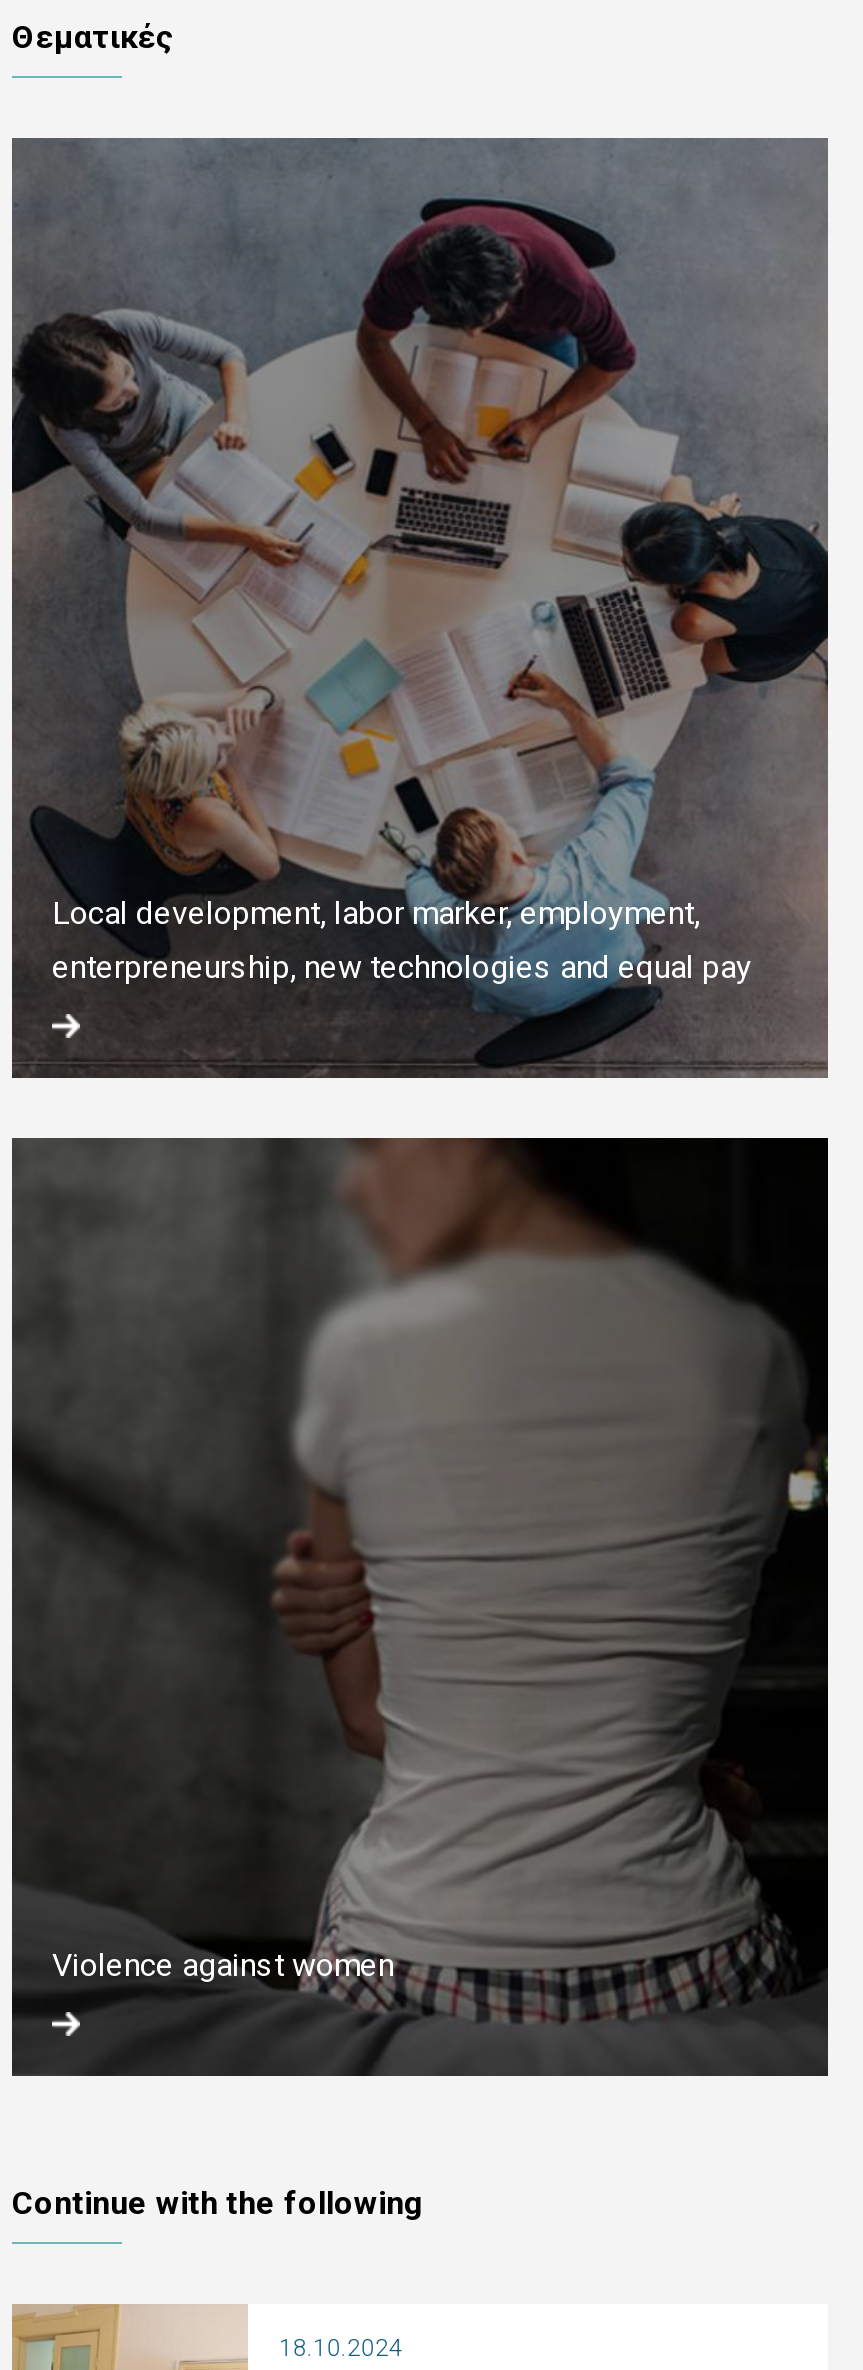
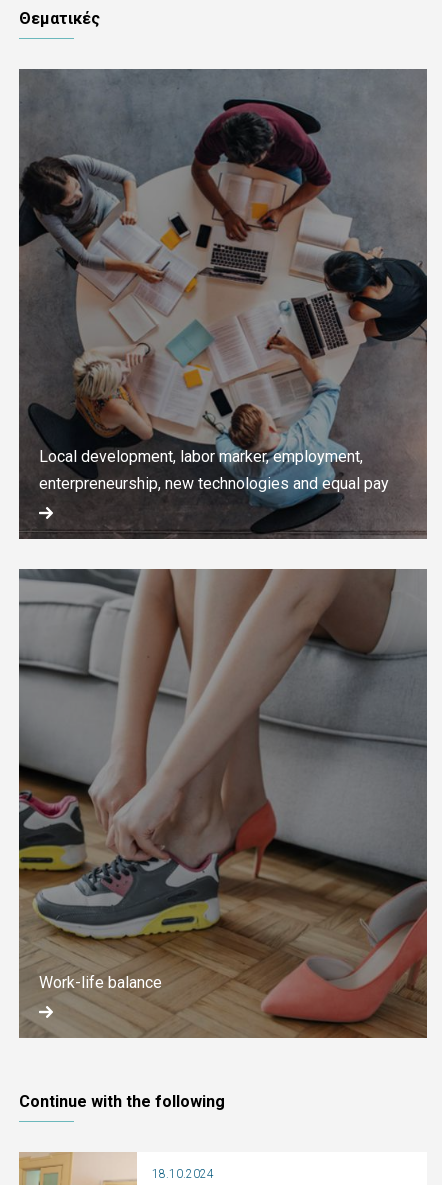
[10,1136,830,2076] [image] | Violence against women -> [18,568,428,1039] [image] | Work-life balance

